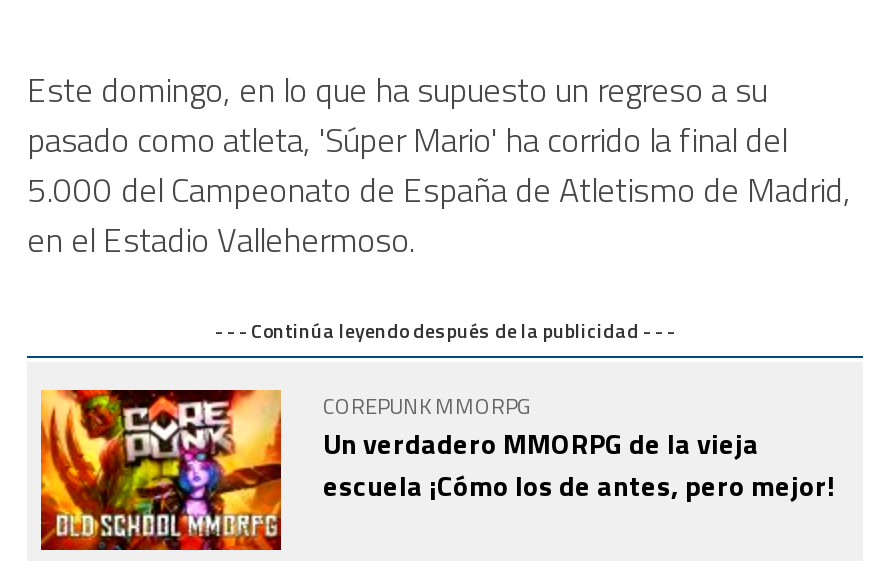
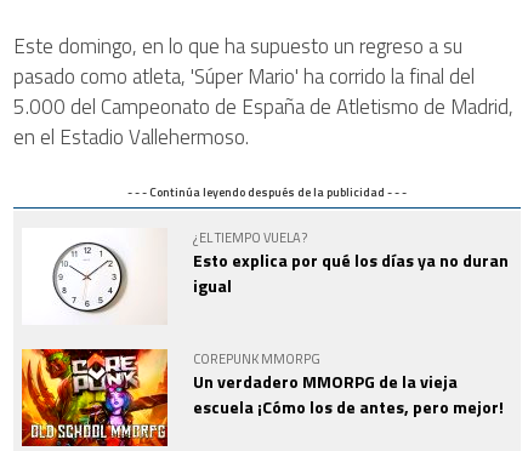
none -> [52,241,129,315] [image]
none -> [193,228,509,298] ¿EL TIEMPO VUELA? | Esto explica por qué los días ya no duran | igual

